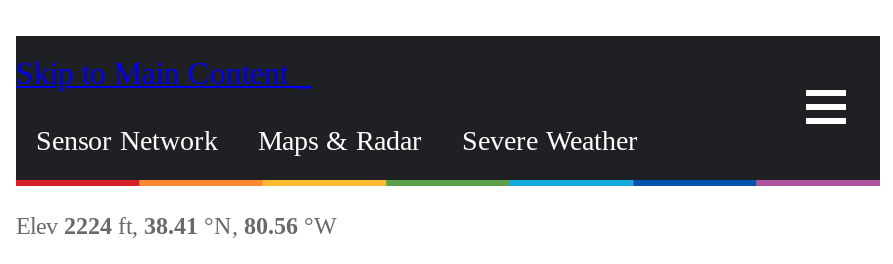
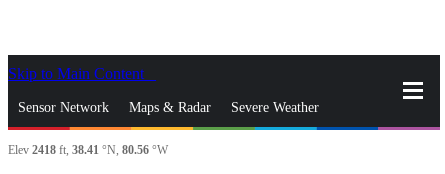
[16,212,336,240] Elev 2224 ft, 38.41 °N, 80.56 °W -> [8,143,168,157] Elev 2418 ft, 38.41 °N, 80.56 °W

